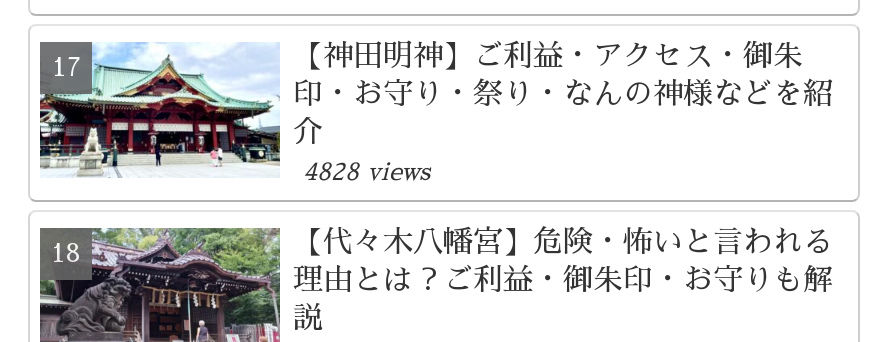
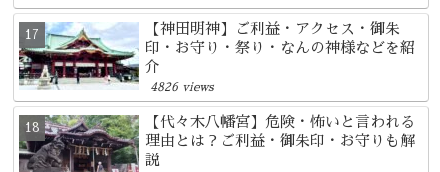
[303,159,431,183] 4828 views -> [150,81,214,93] 4826 views

